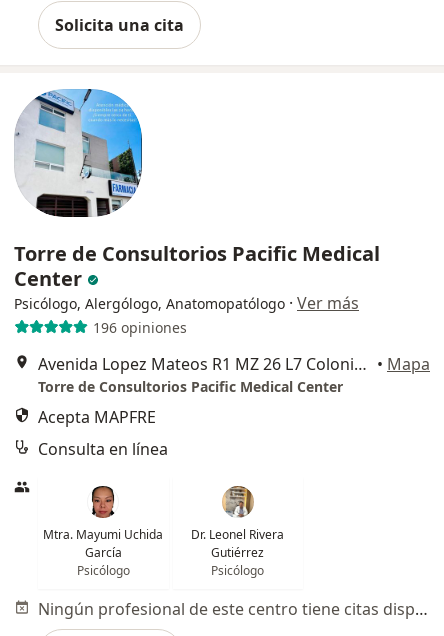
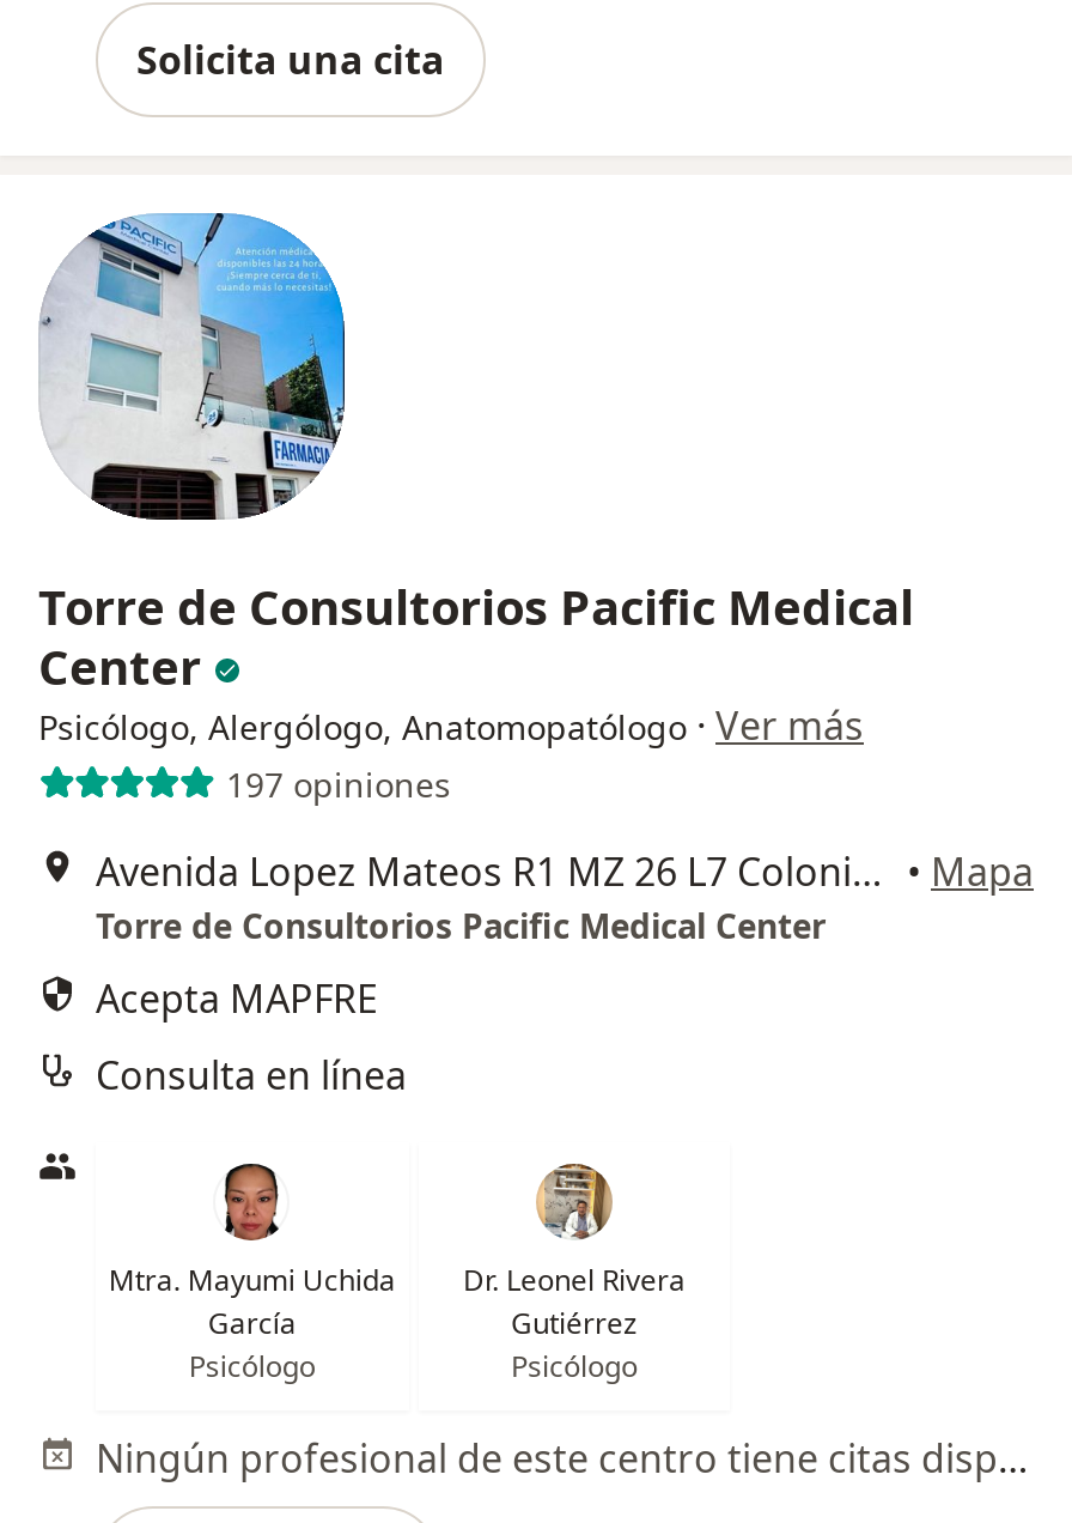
[92,318,186,337] 196 opiniones -> [226,761,451,806] 197 opiniones

